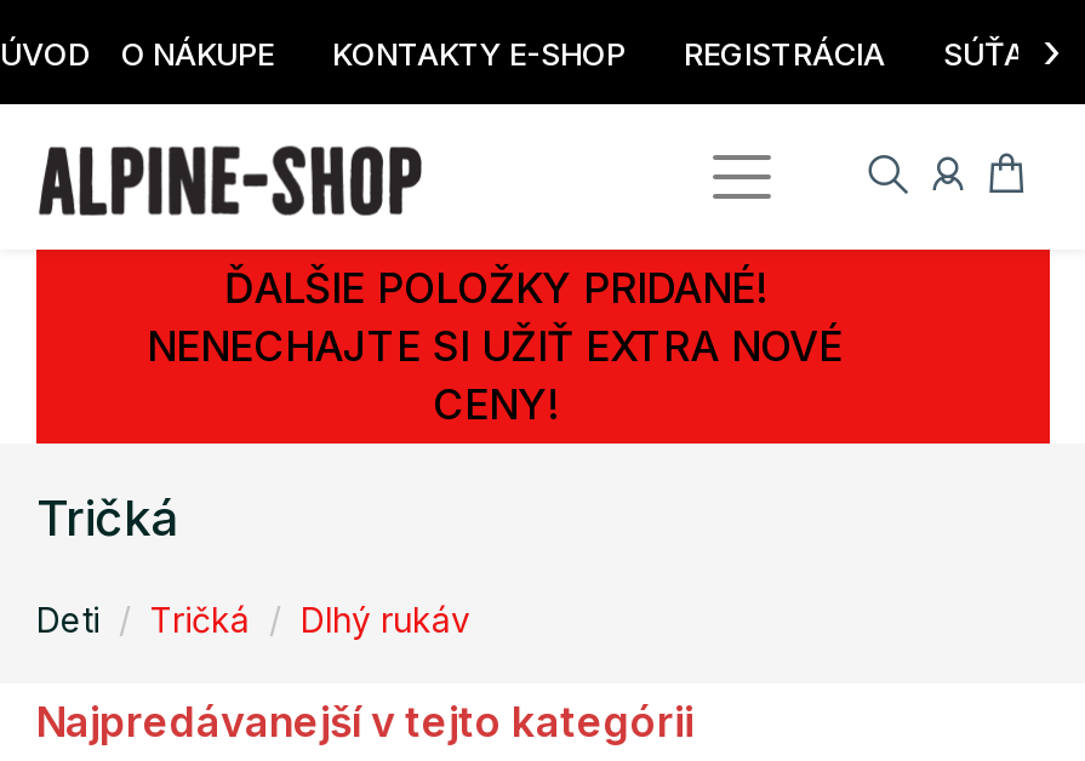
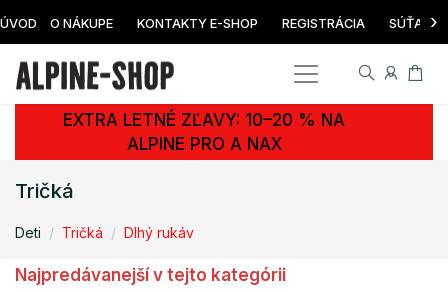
[147,264,843,429] ĎALŠIE POLOŽKY PRIDANÉ! | NENECHAJTE SI UŽIŤ EXTRA NOVÉ | CENY! -> [63,110,345,154] EXTRA LETNÉ ZĽAVY: 10–20 % NA | ALPINE PRO A NAX

